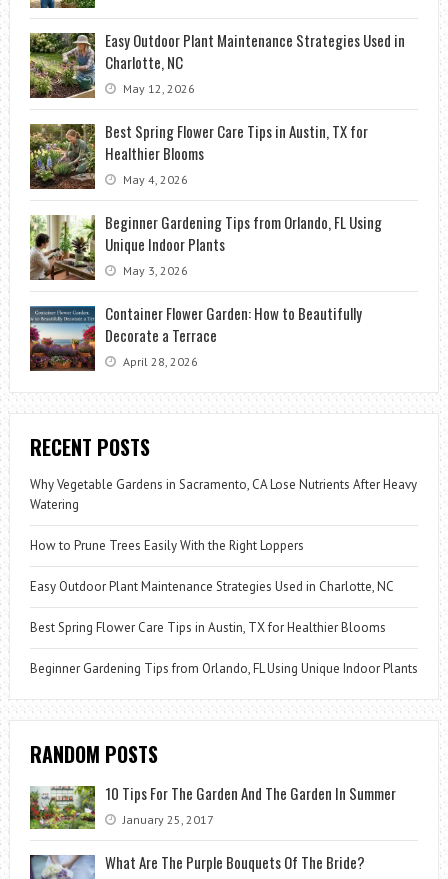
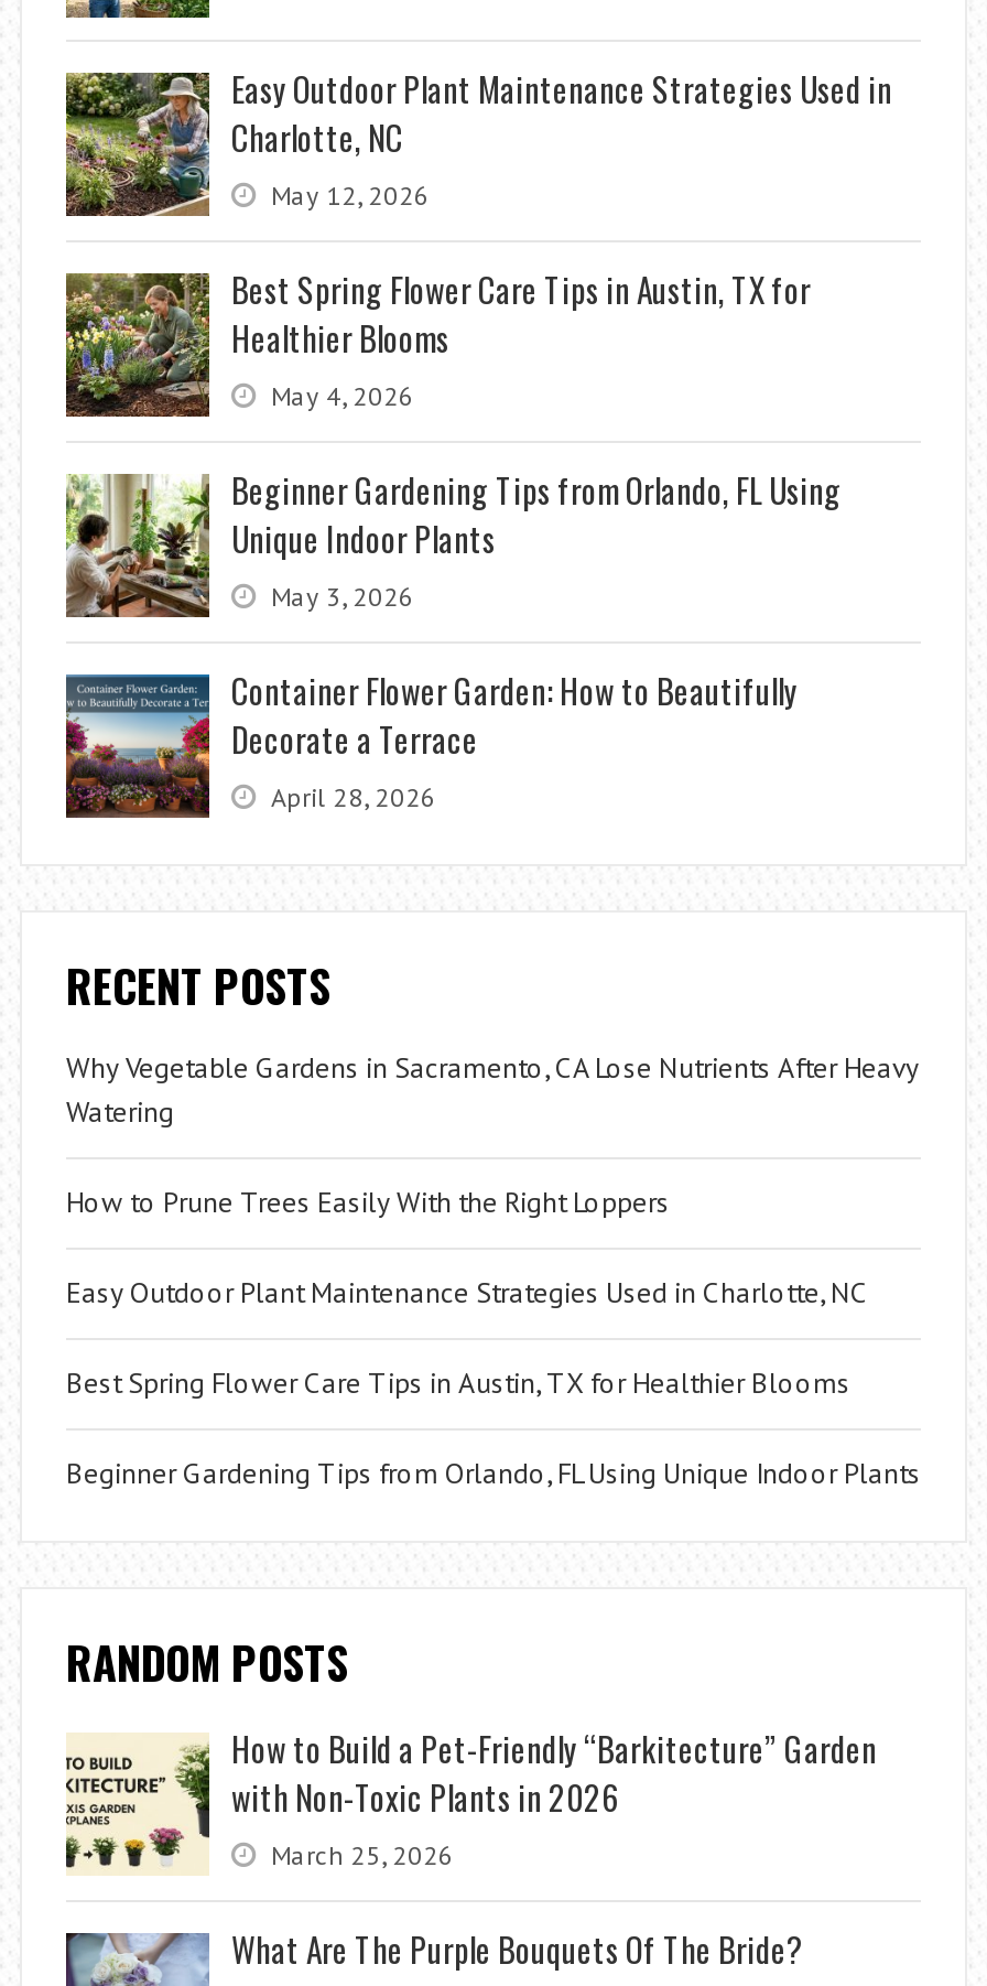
[29,782,396,830] [image] | 10 Tips For The Garden And The Garden In Summer | January 25, 2017 -> [64,1723,877,1876] [image] | How to Build a Pet-Friendly “Barkitecture” Garden | with Non-Toxic Plants in 2026 | March 25, 2026

